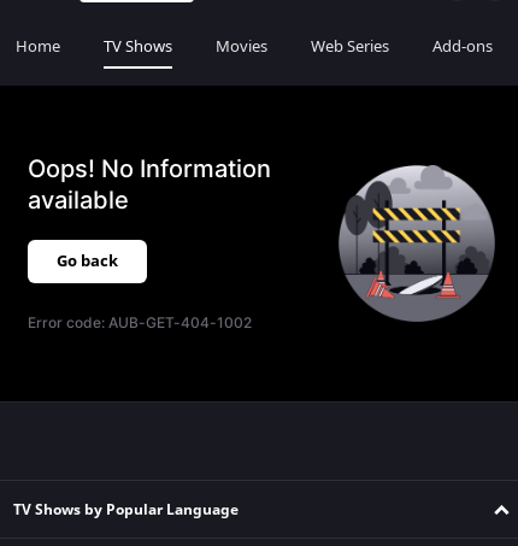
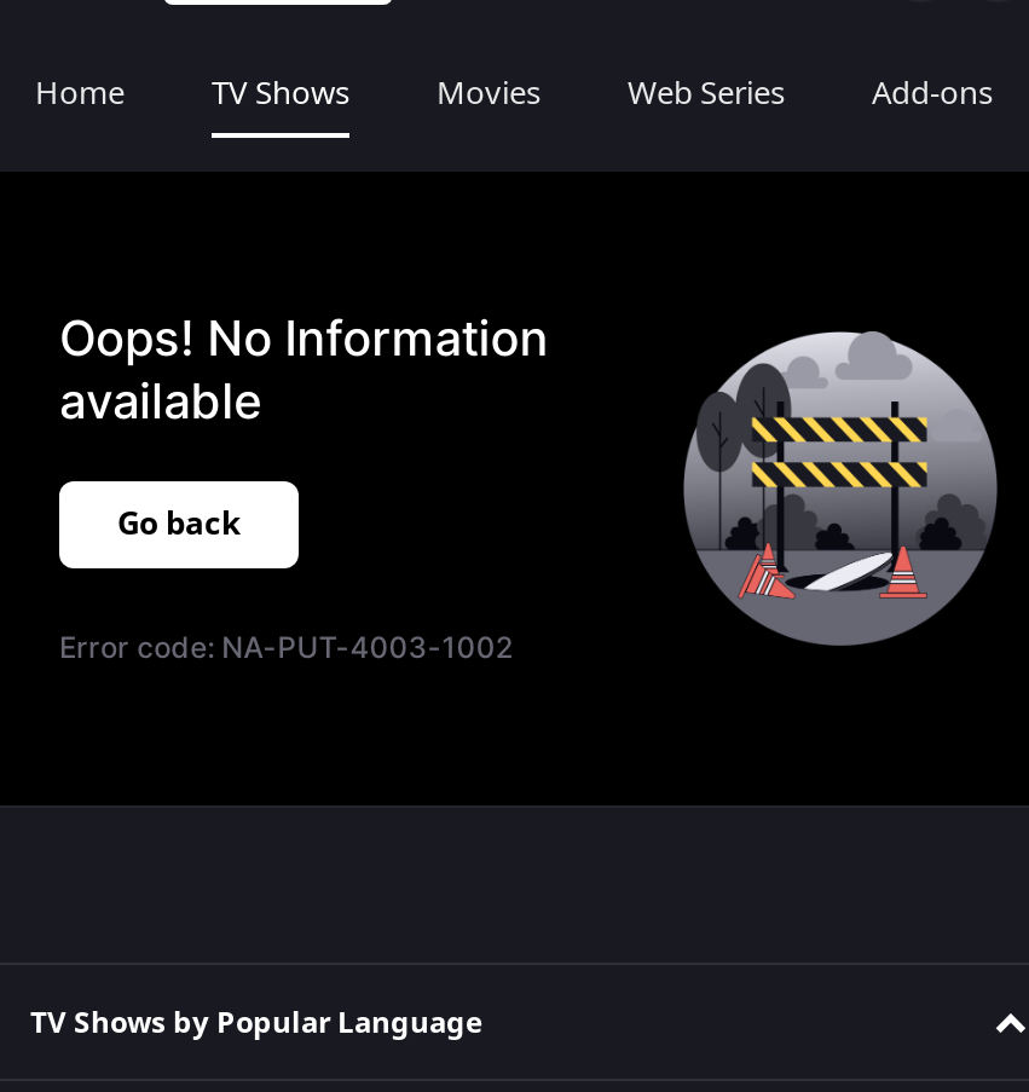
[28,313,252,331] Error code: AUB-GET-404-1002 -> [59,629,512,665] Error code: NA-PUT-4003-1002

